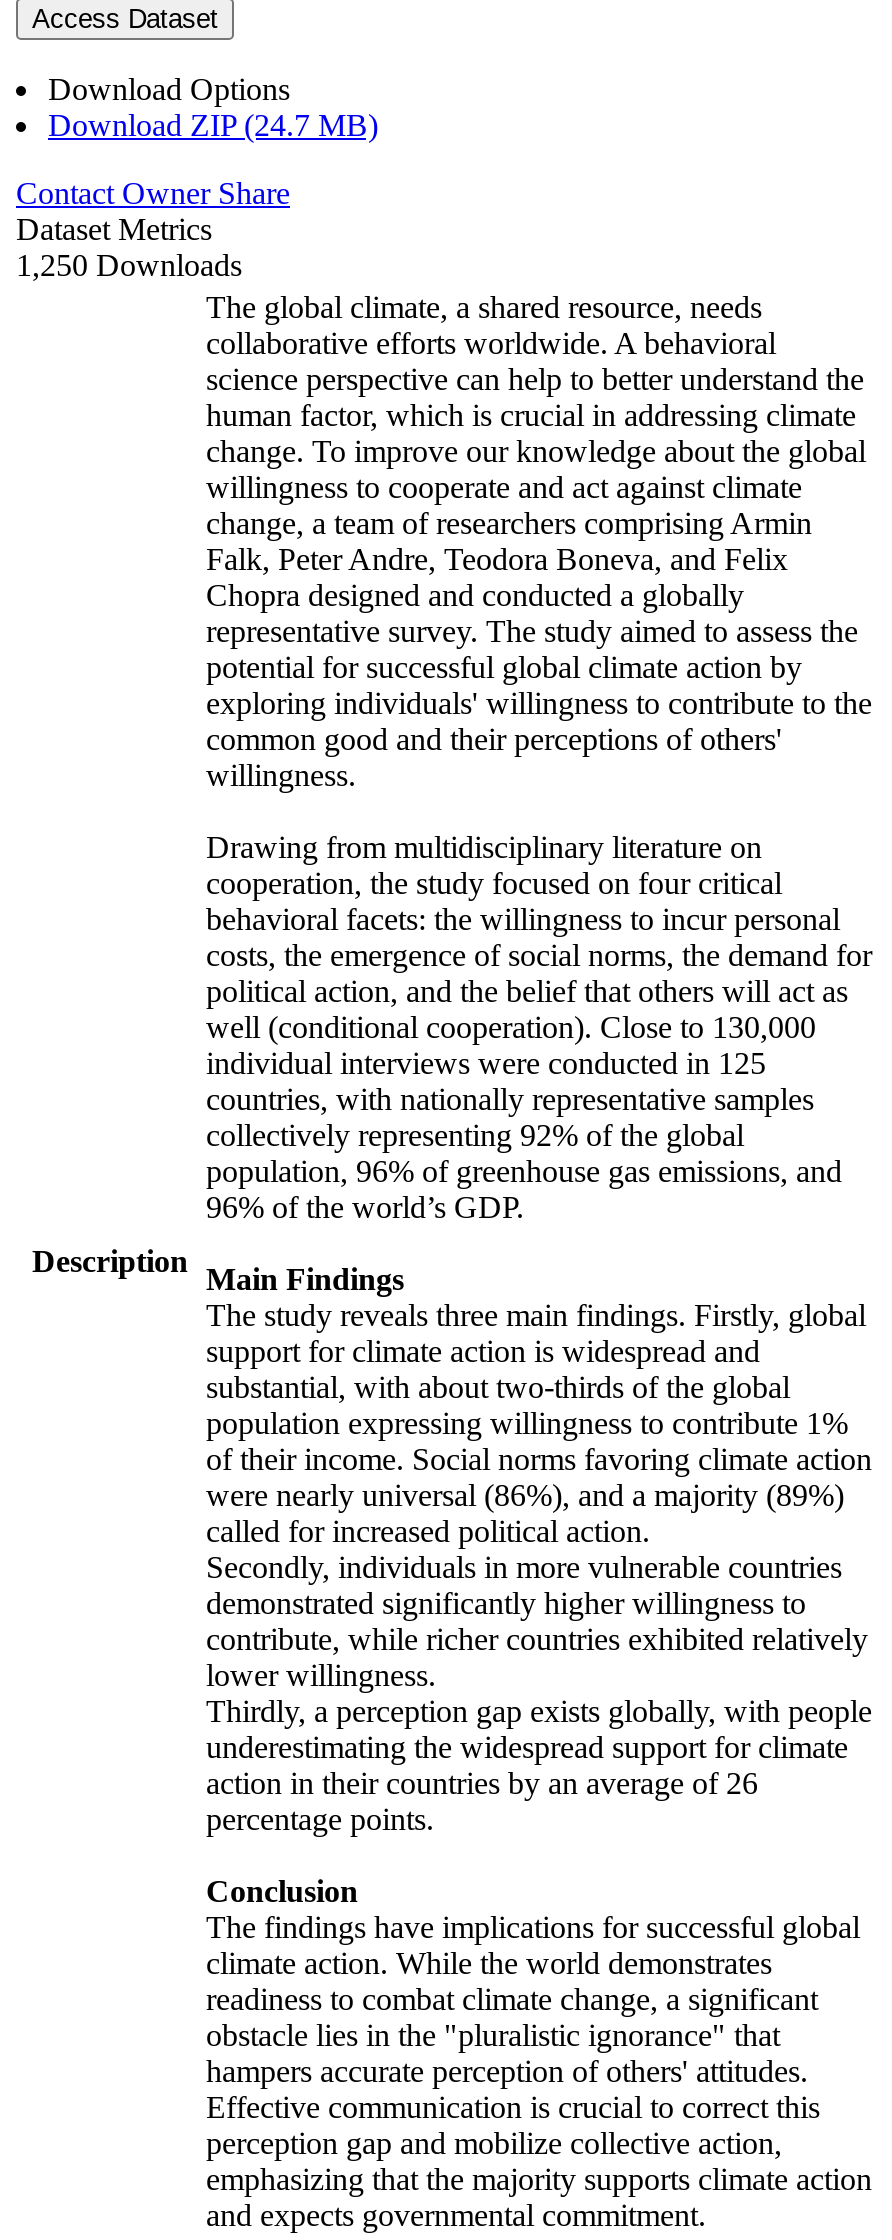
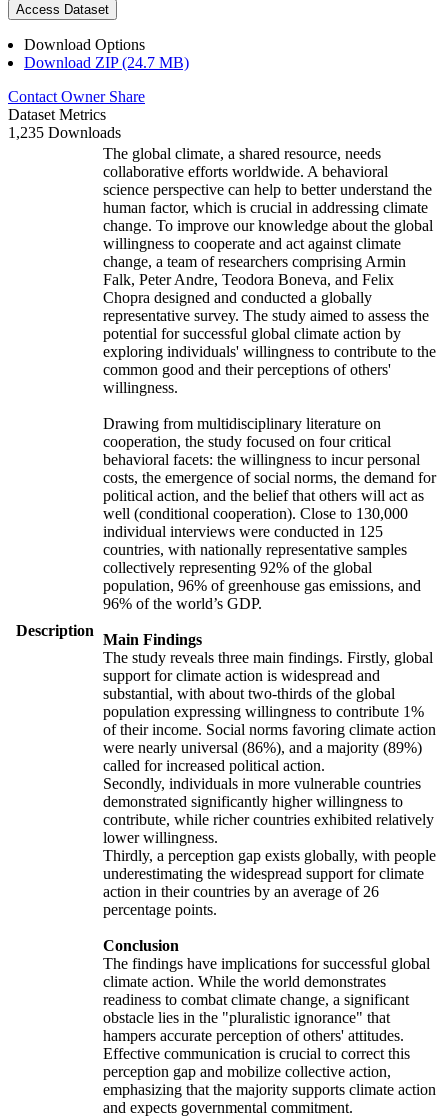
[16,249,242,283] 1,250 Downloads -> [8,124,121,141] 1,235 Downloads

